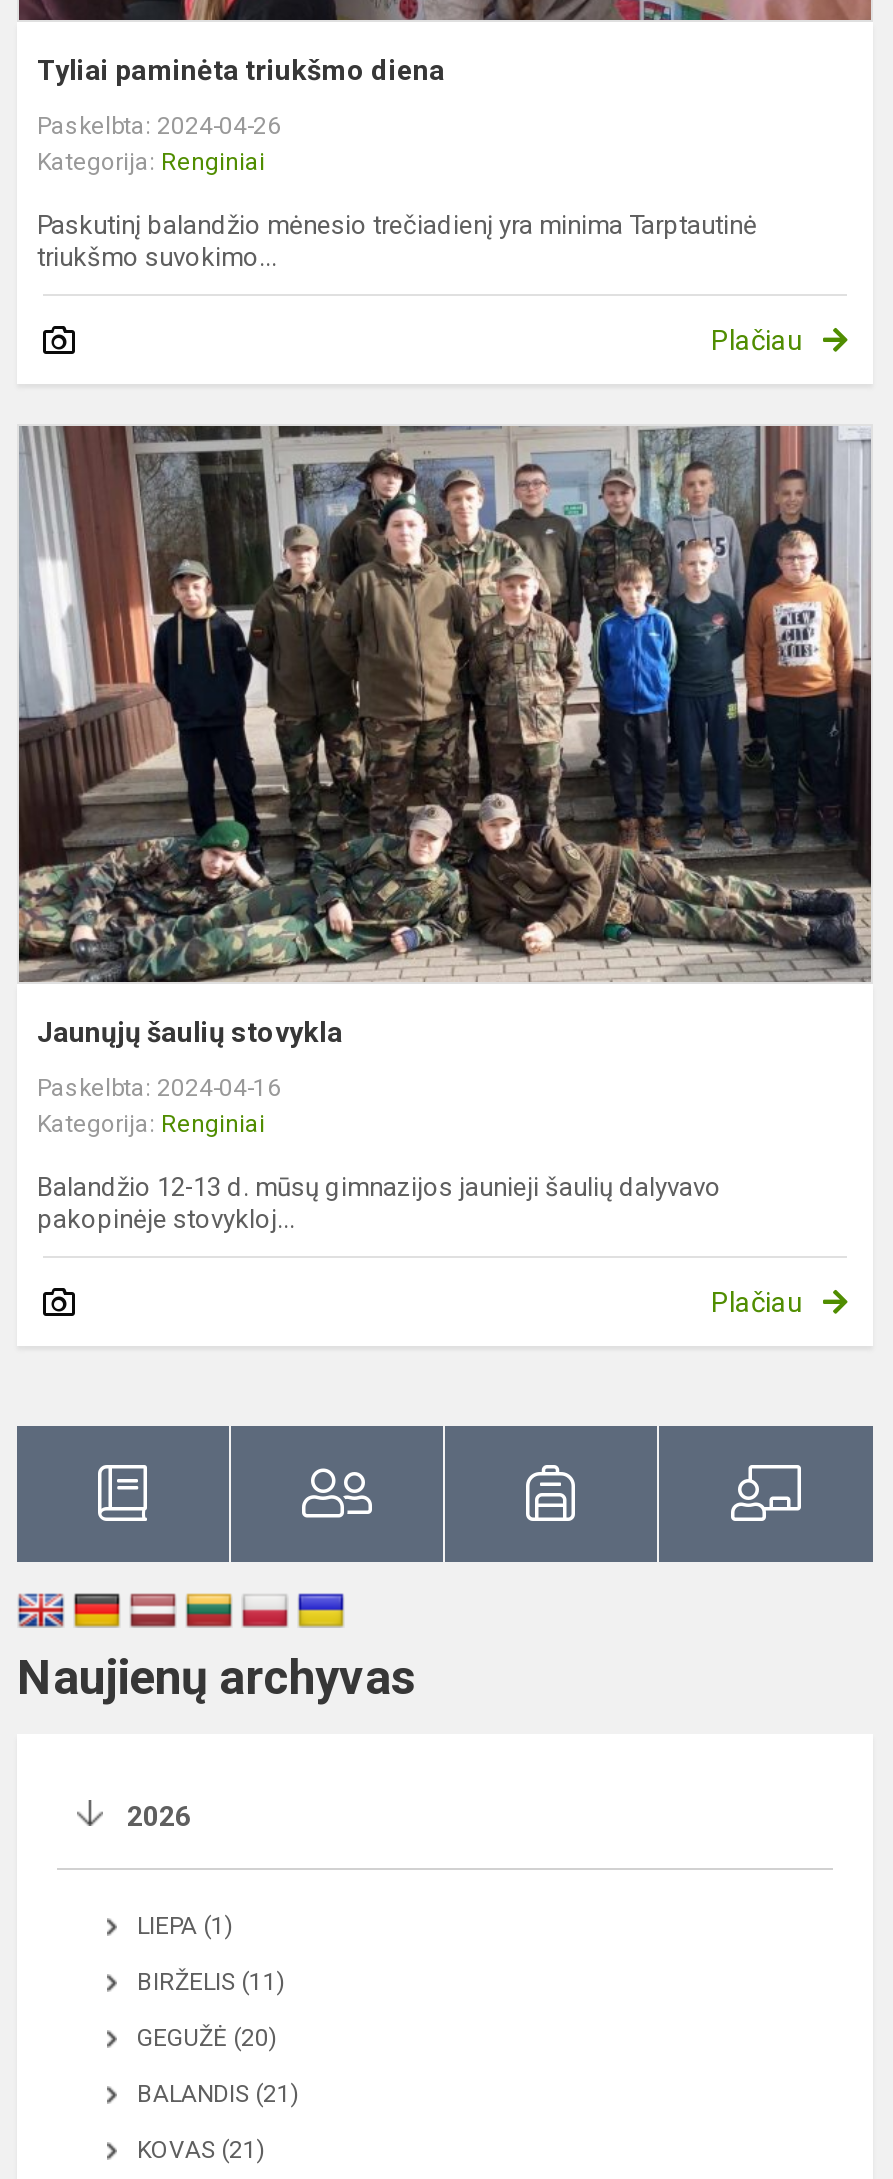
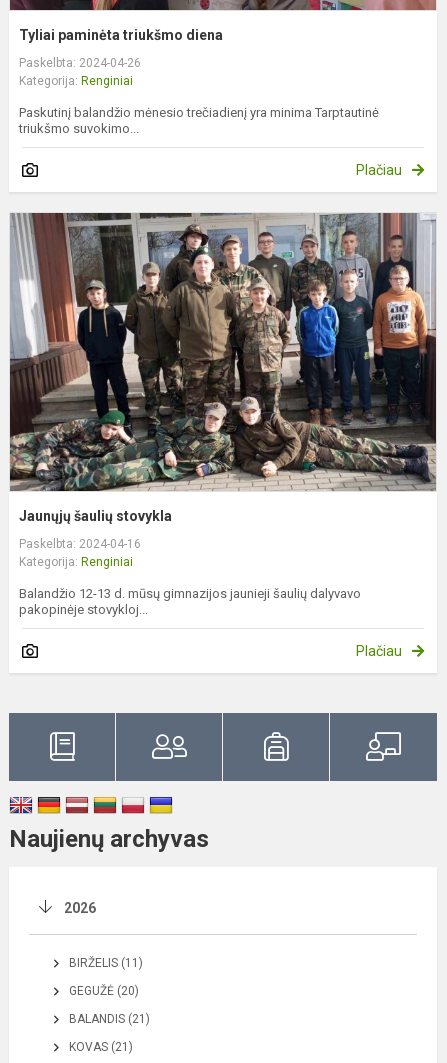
[137,1911,233,1939] LIEPA (1) -> none

